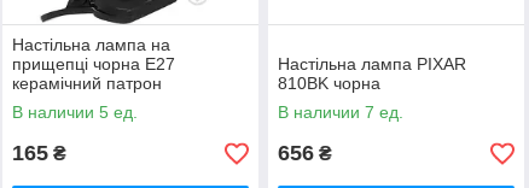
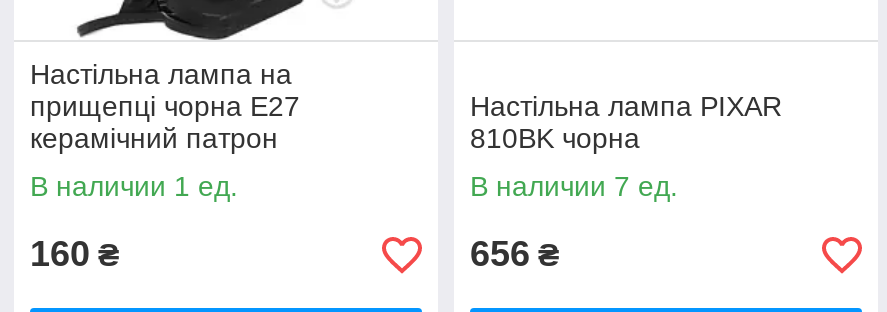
[12,103,138,122] В наличии 5 ед. -> [30,170,238,202] В наличии 1 ед.
[12,141,66,165] 165 ₴ -> [30,234,120,274] 160 ₴

